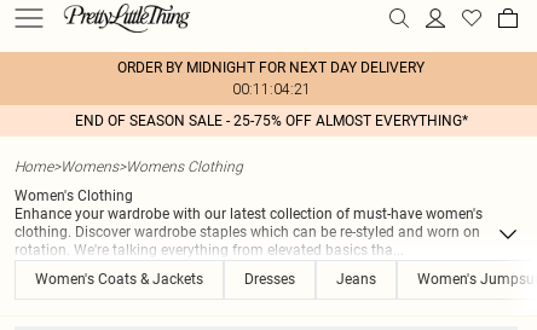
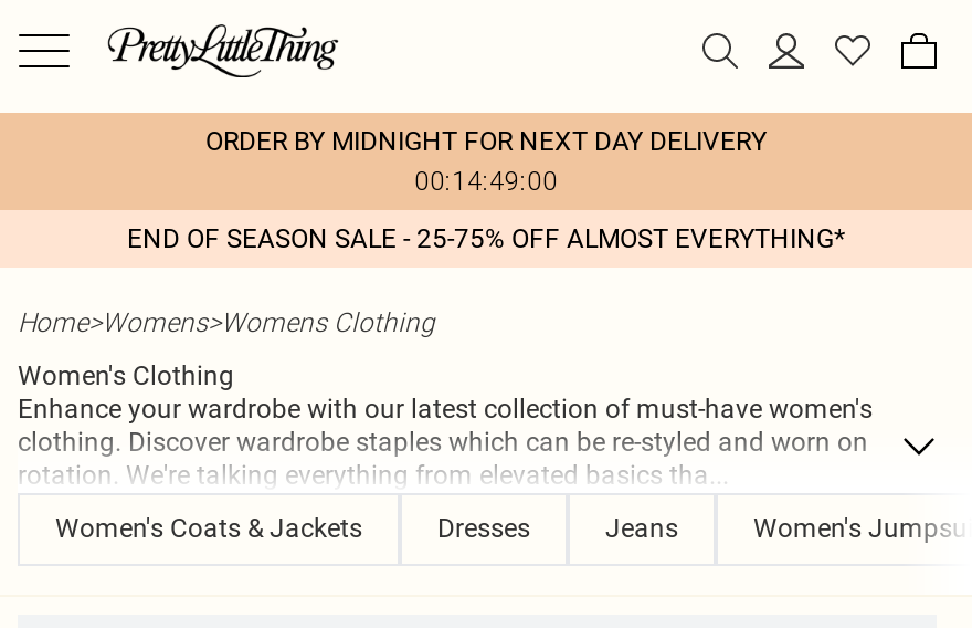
[232,80,310,98] 00:11:04:21 -> [414,164,558,197] 00:14:49:00

